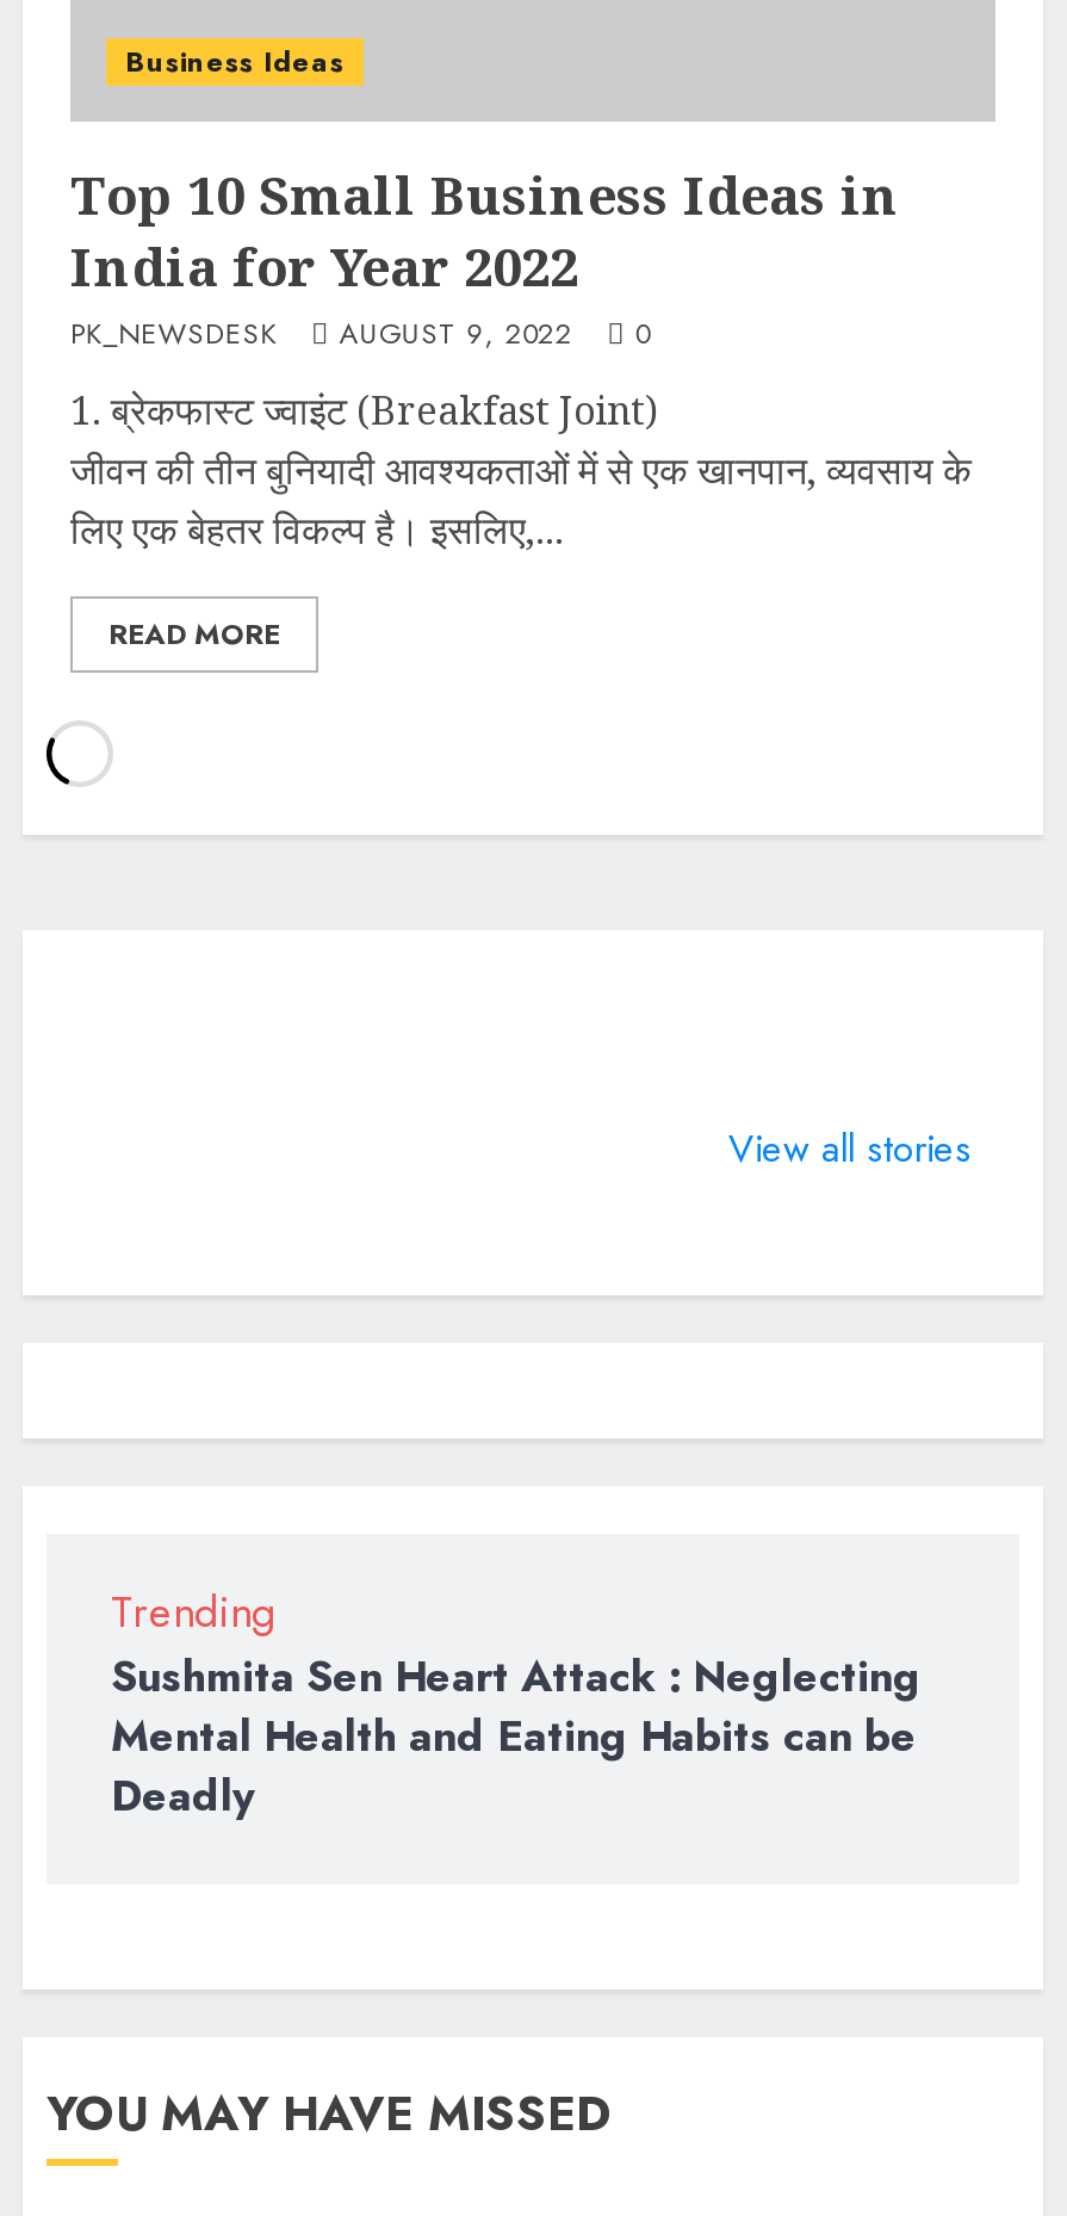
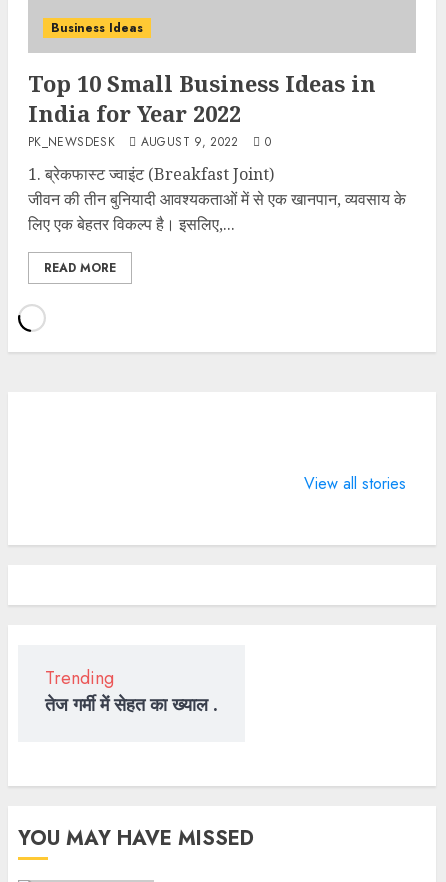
[111,1646,922,1827] Sushmita Sen Heart Attack : Neglecting | Mental Health and Eating Habits can be | Deadly -> [45,692,218,718] तेज गर्मी में सेहत का ख्याल .

